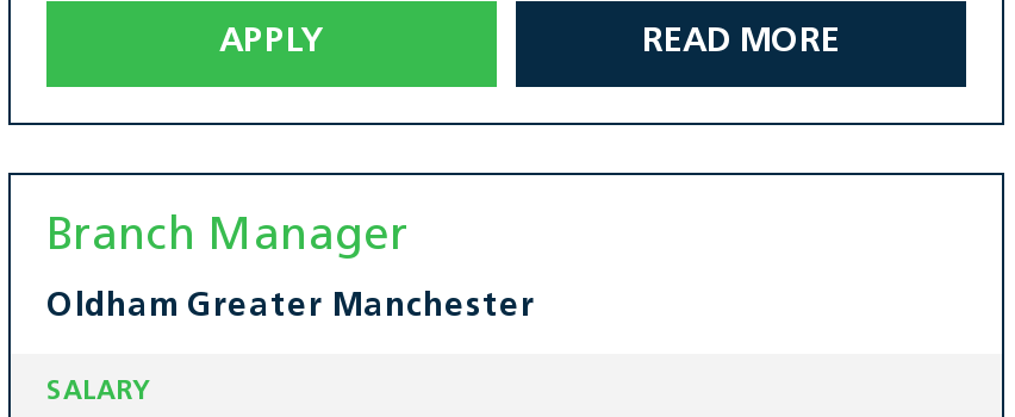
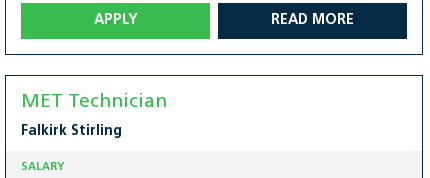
[46,216,409,261] Branch Manager -> [21,93,167,112] MET Technician
[46,288,535,324] Oldham Greater Manchester -> [21,123,122,138] Falkirk Stirling

